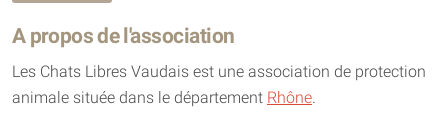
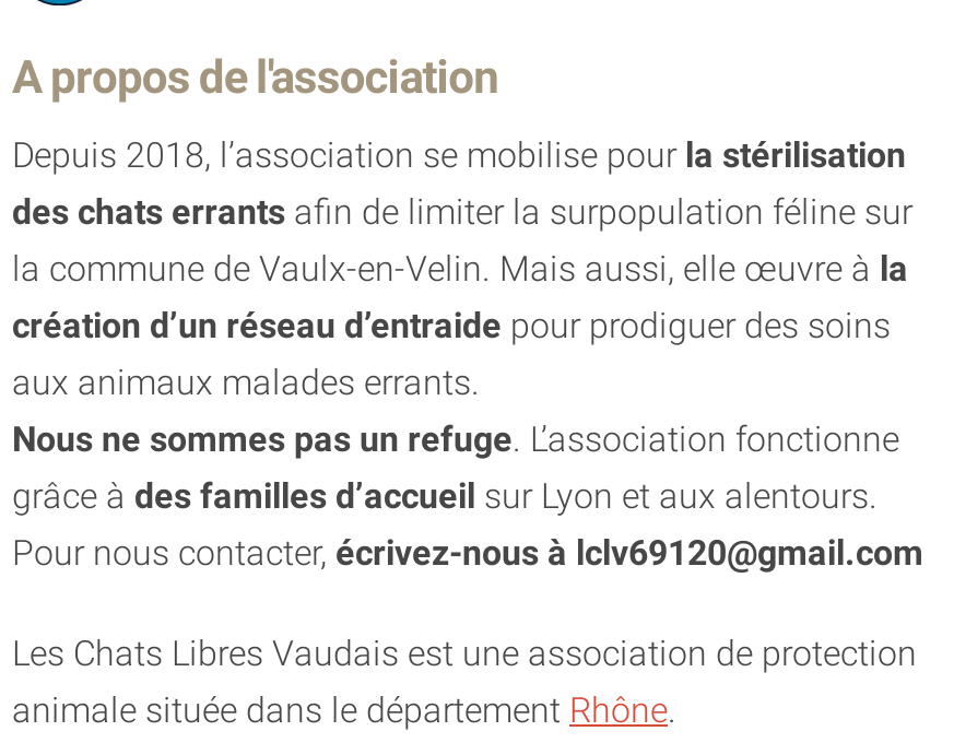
none -> [12,134,923,574] Depuis 2018, l’association se mobilise pour la stérilisation | des chats errants afin de limiter la surpopulation féline sur | la commune de Vaulx-en-Velin. Mais aussi, elle œuvre à la | création d’un réseau d’entraide pour prodiguer des soins | aux animaux malades errants. | Nous ne sommes pas un refuge. L’association fonctionne | grâce à des familles d’accueil sur Lyon et aux alentours. | Pour nous contacter, écrivez-nous à lclv69120@gmail.com

